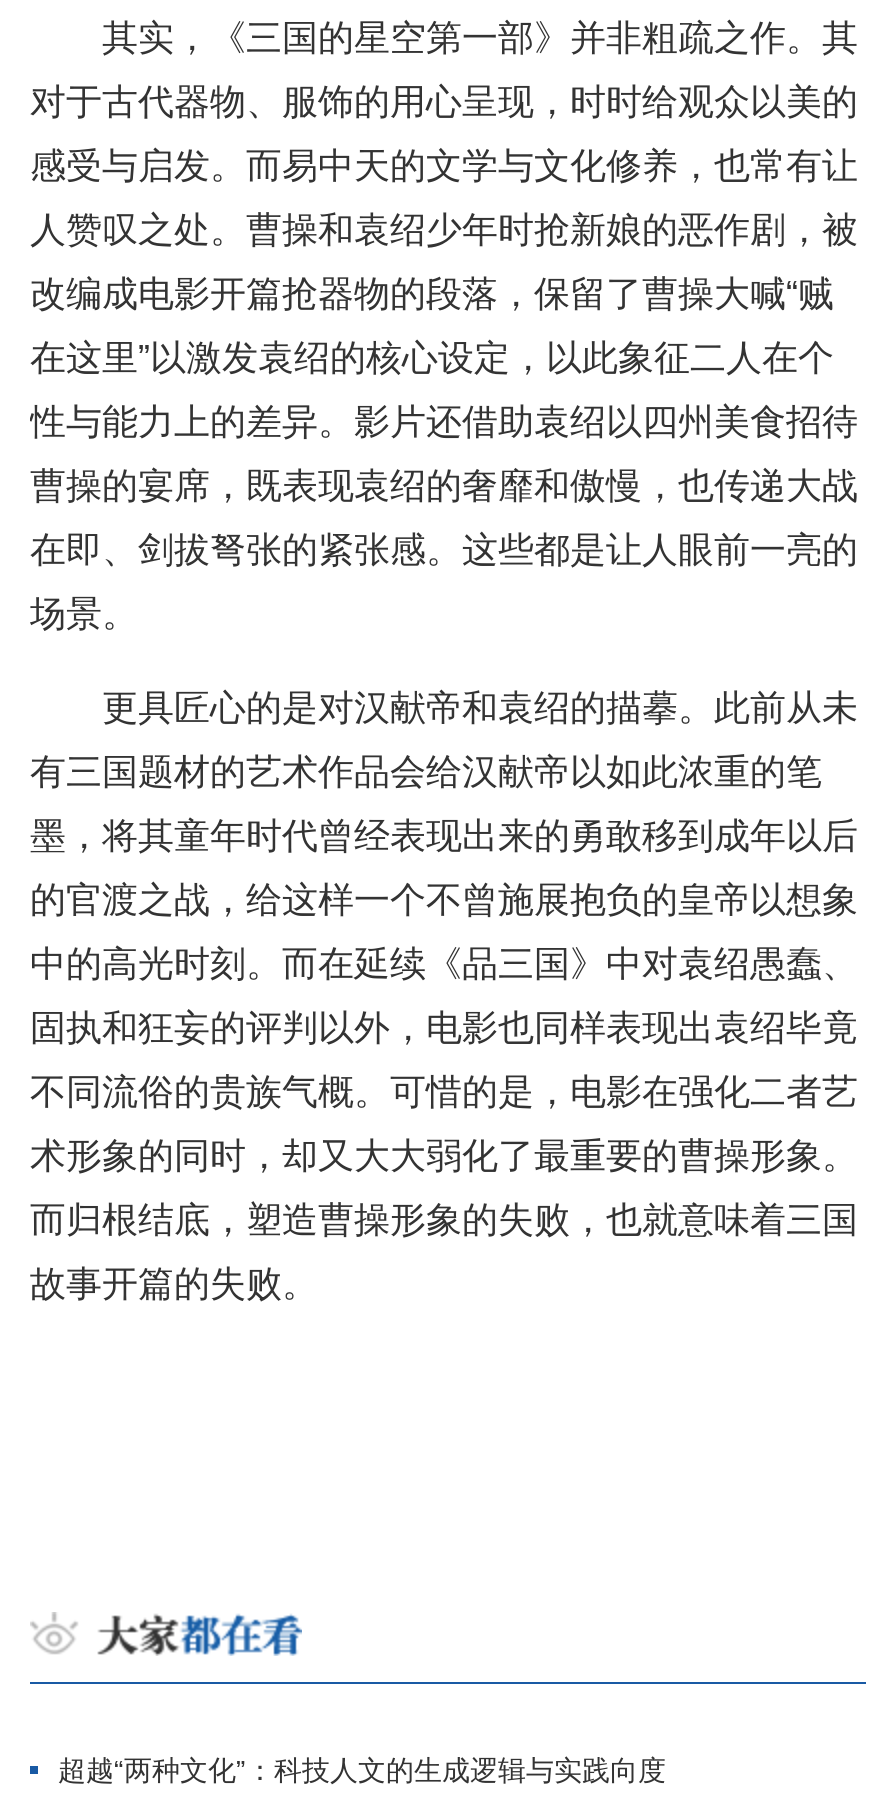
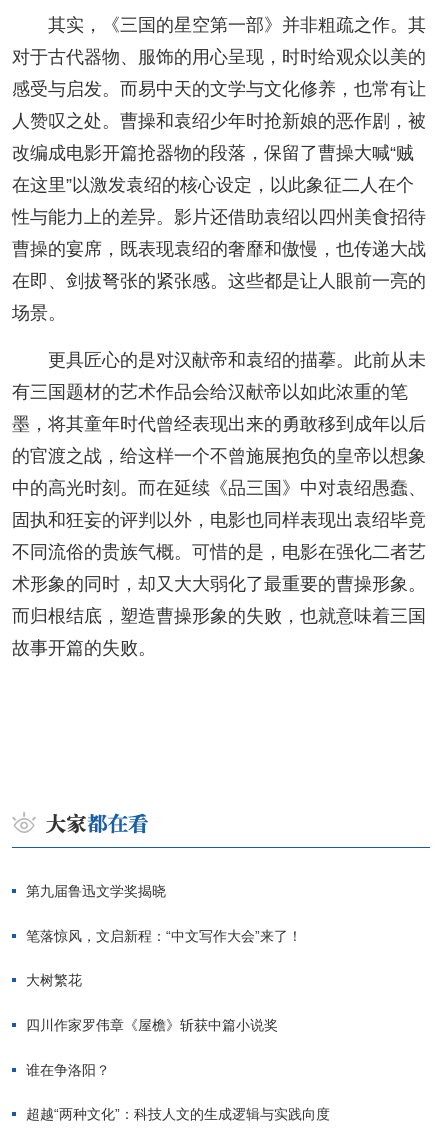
none -> [26,883,302,1078] 第九届鲁迅文学奖揭晓 | 笔落惊风，文启新程：“中文写作大会”来了！ | 大树繁花 | 四川作家罗伟章《屋檐》斩获中篇小说奖 | 谁在争洛阳？

